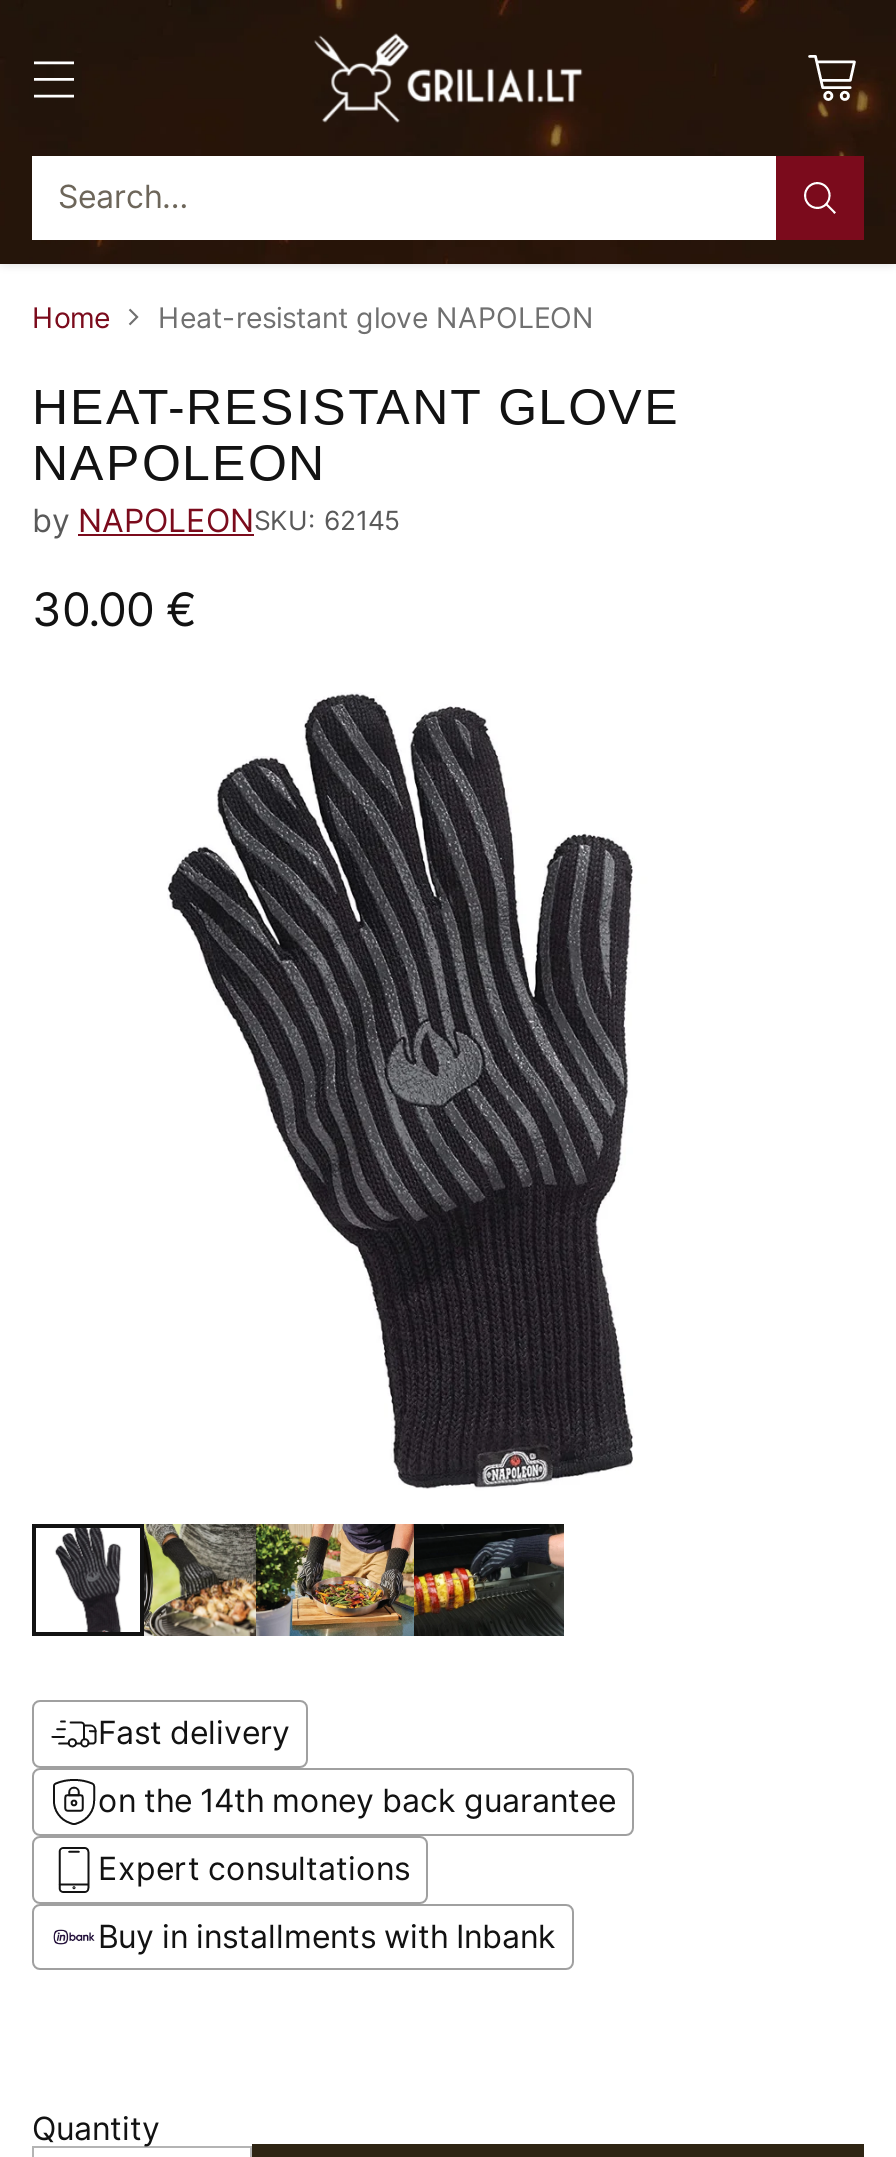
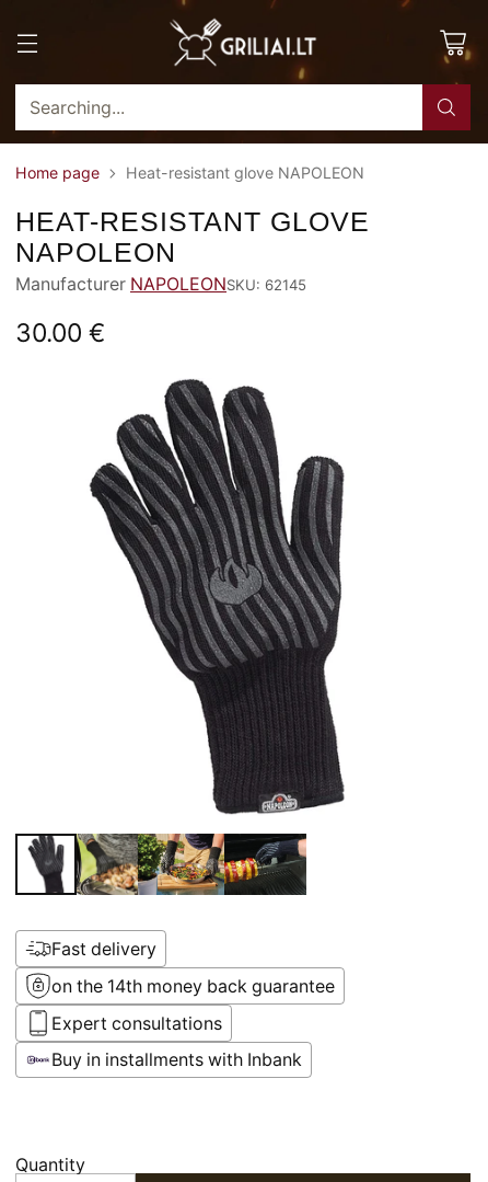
[58,178,188,216] Search… -> [30,97,125,118] Searching...
[32,299,110,333] Home -> [15,163,100,182] Home page
[32,501,400,539] by NAPOLEONSKU: 62145 -> [15,274,306,295] Manufacturer NAPOLEONSKU: 62145

